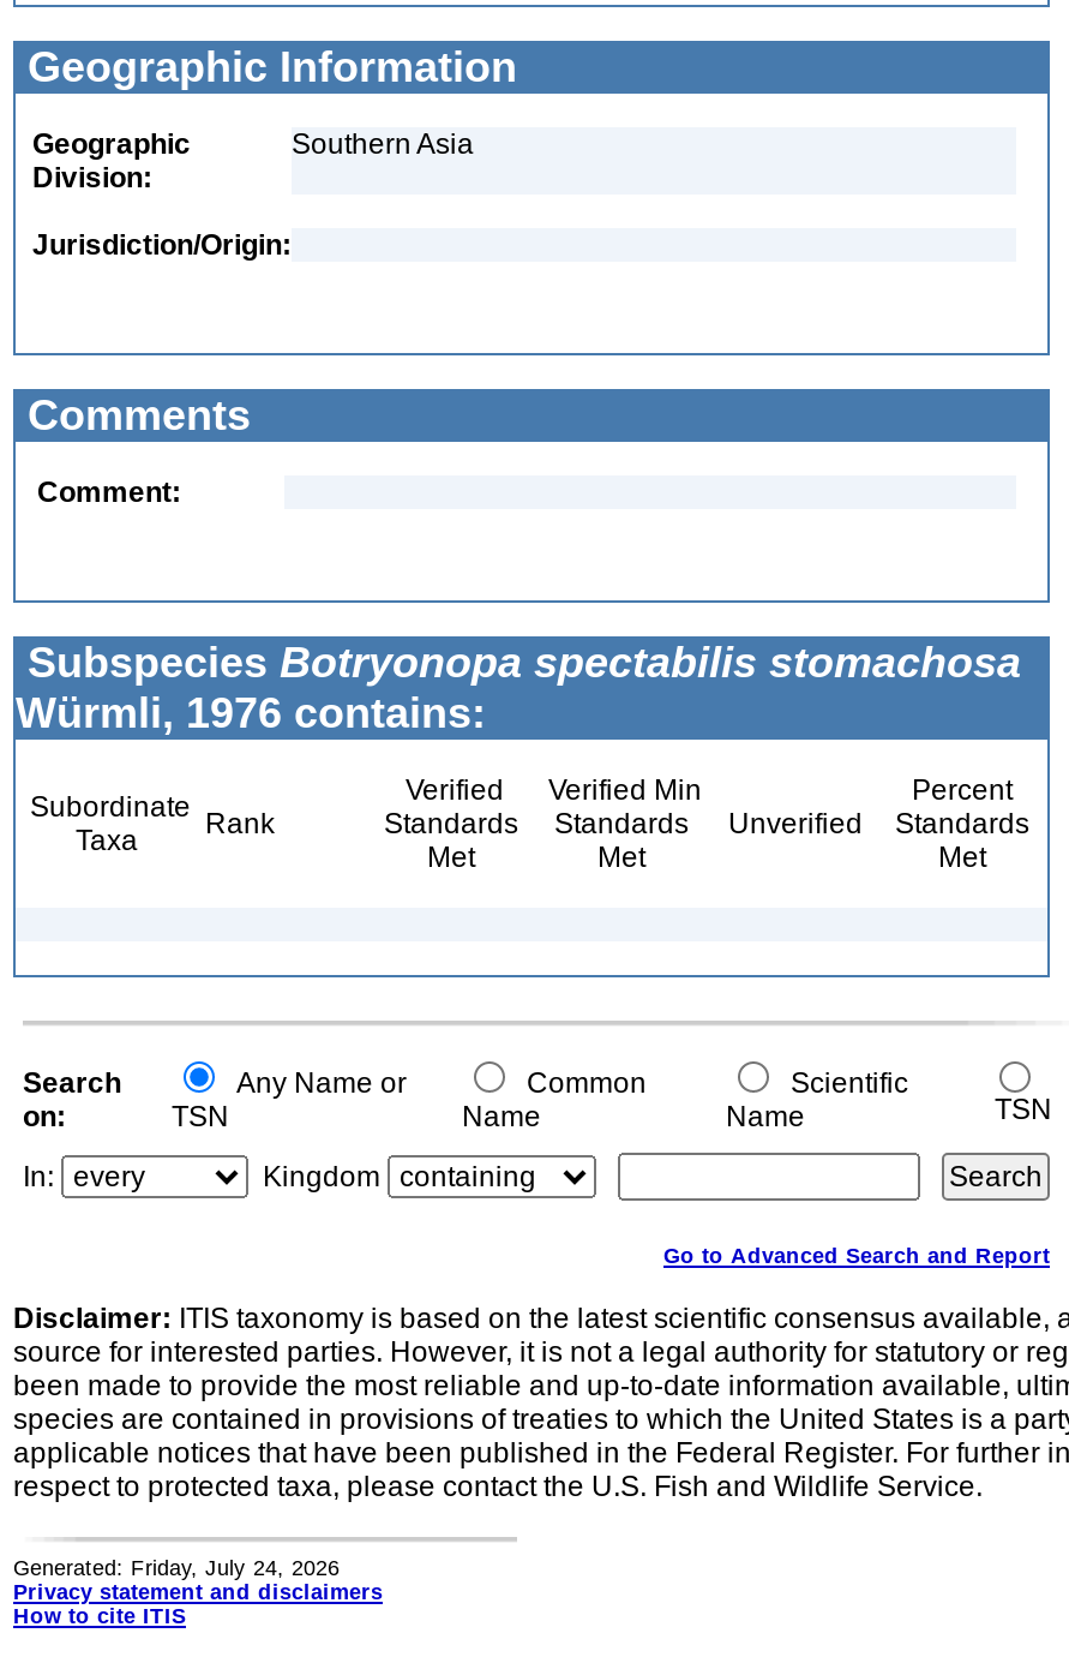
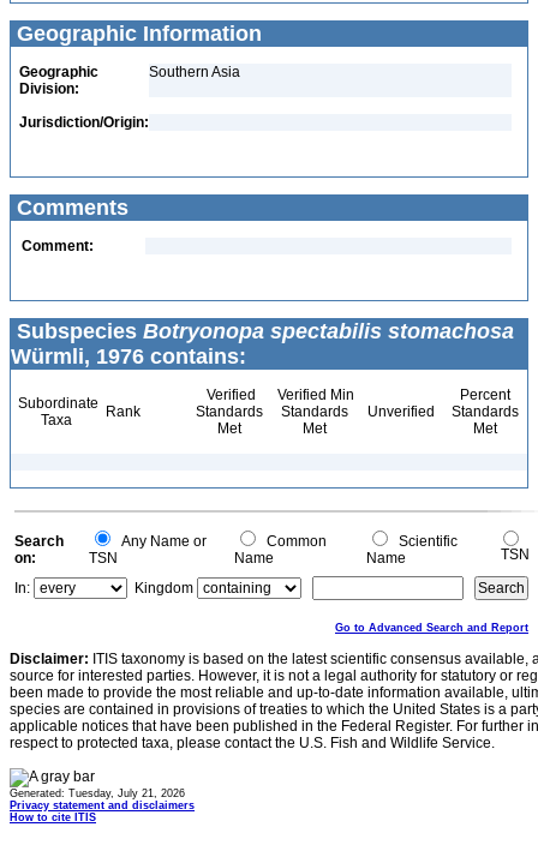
[13,1556,340,1580] Generated: Friday, July 24, 2026 -> [10,787,185,799] Generated: Tuesday, July 21, 2026

